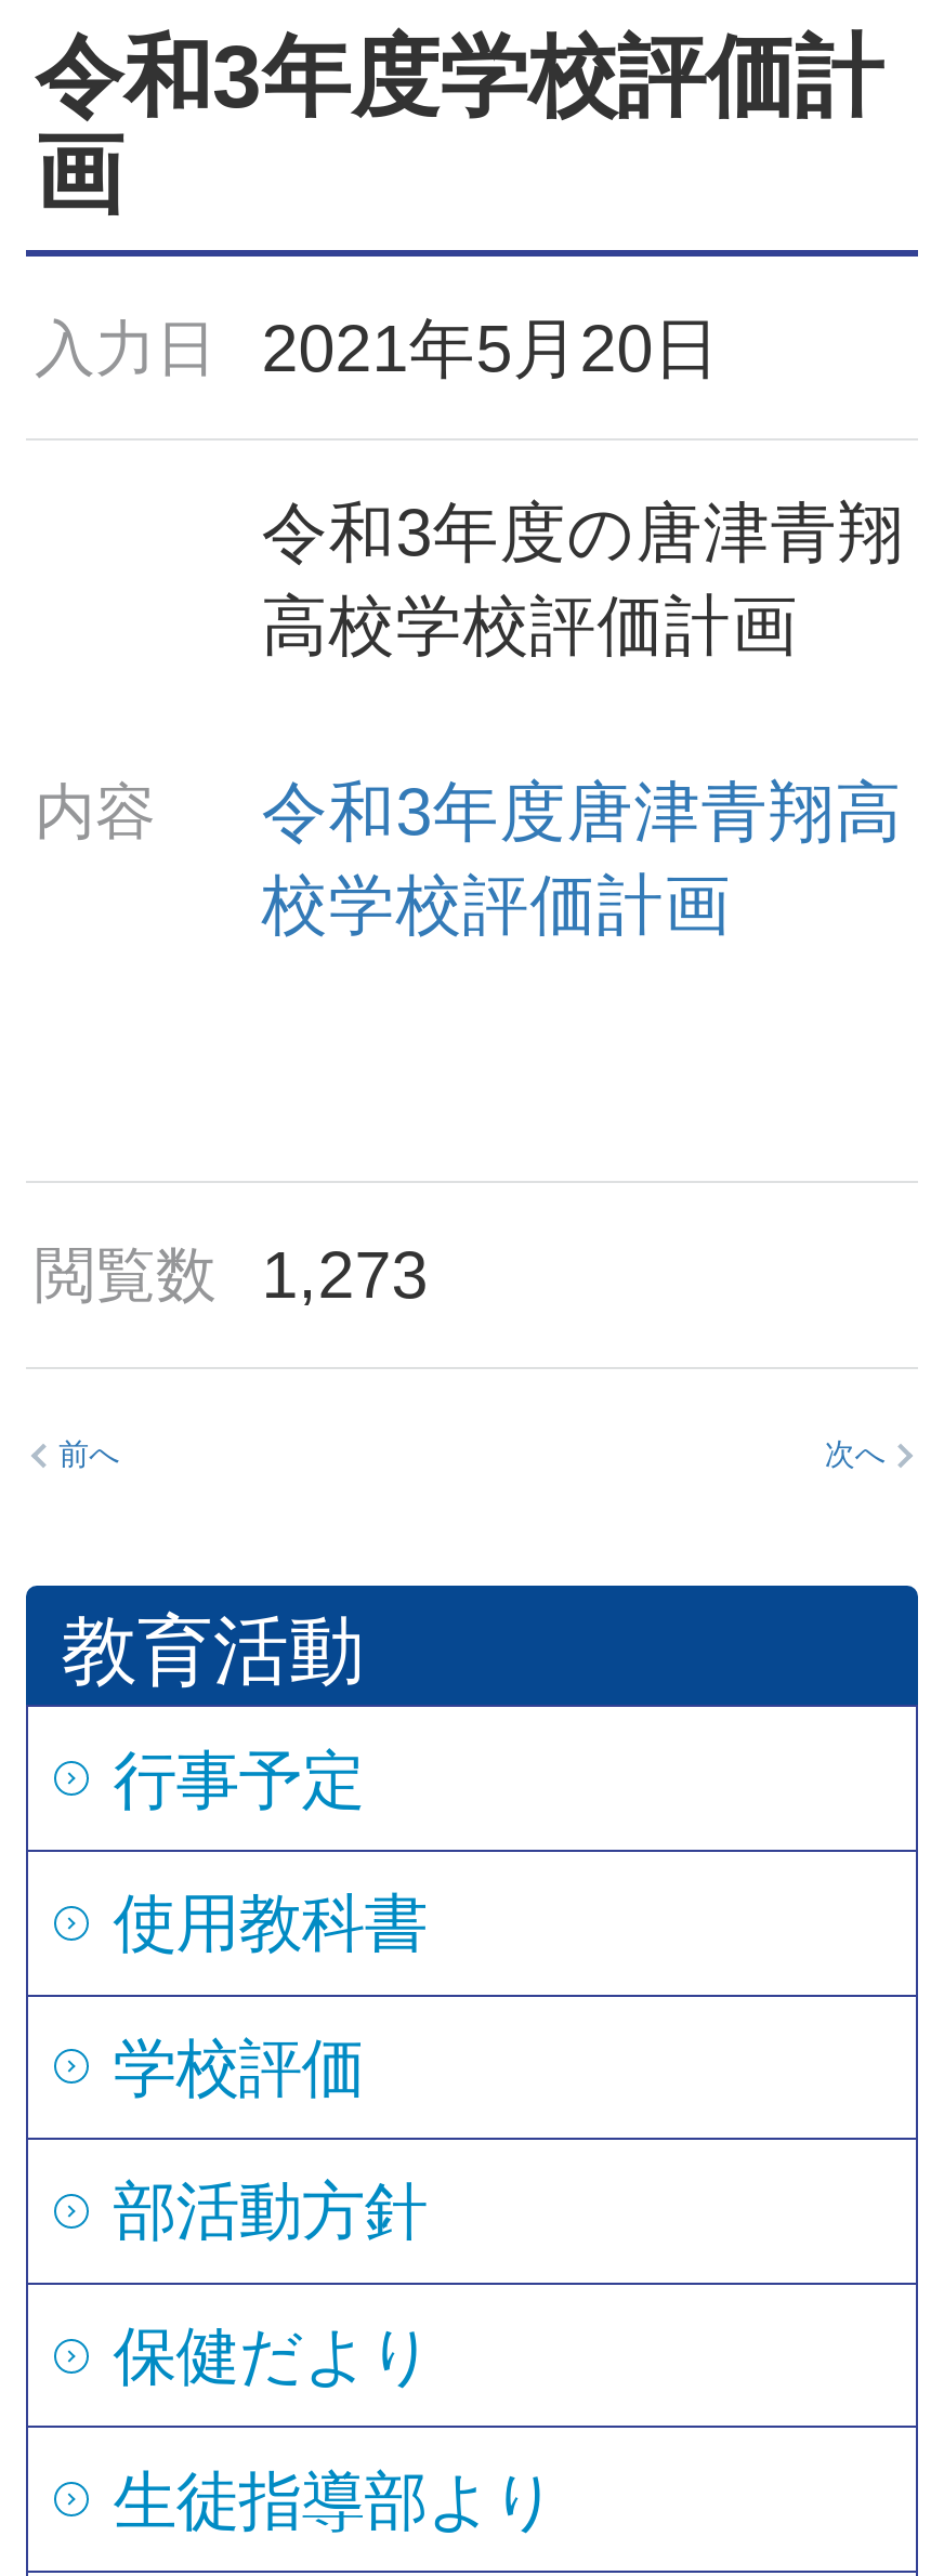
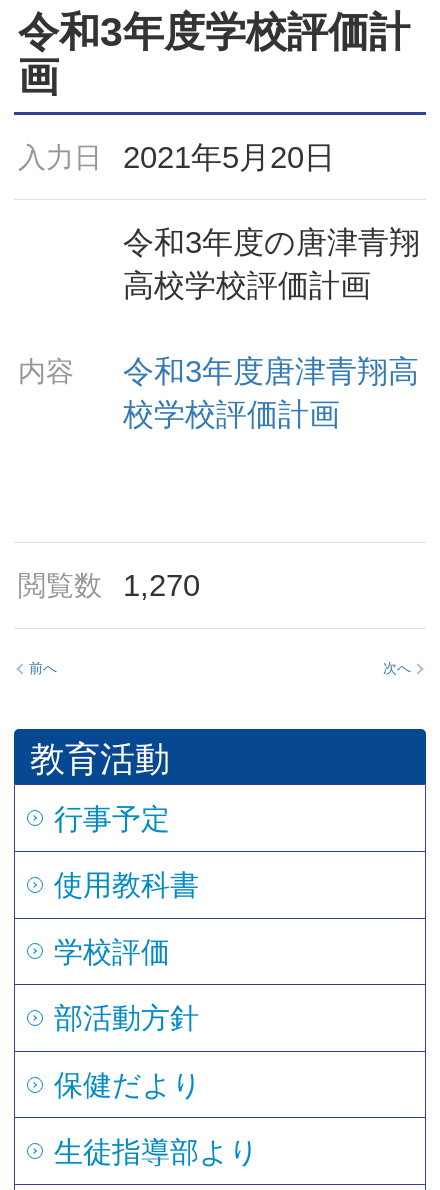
[35,1237,428,1313] 閲覧数 1,273 -> [18,568,200,603] 閲覧数 1,270

